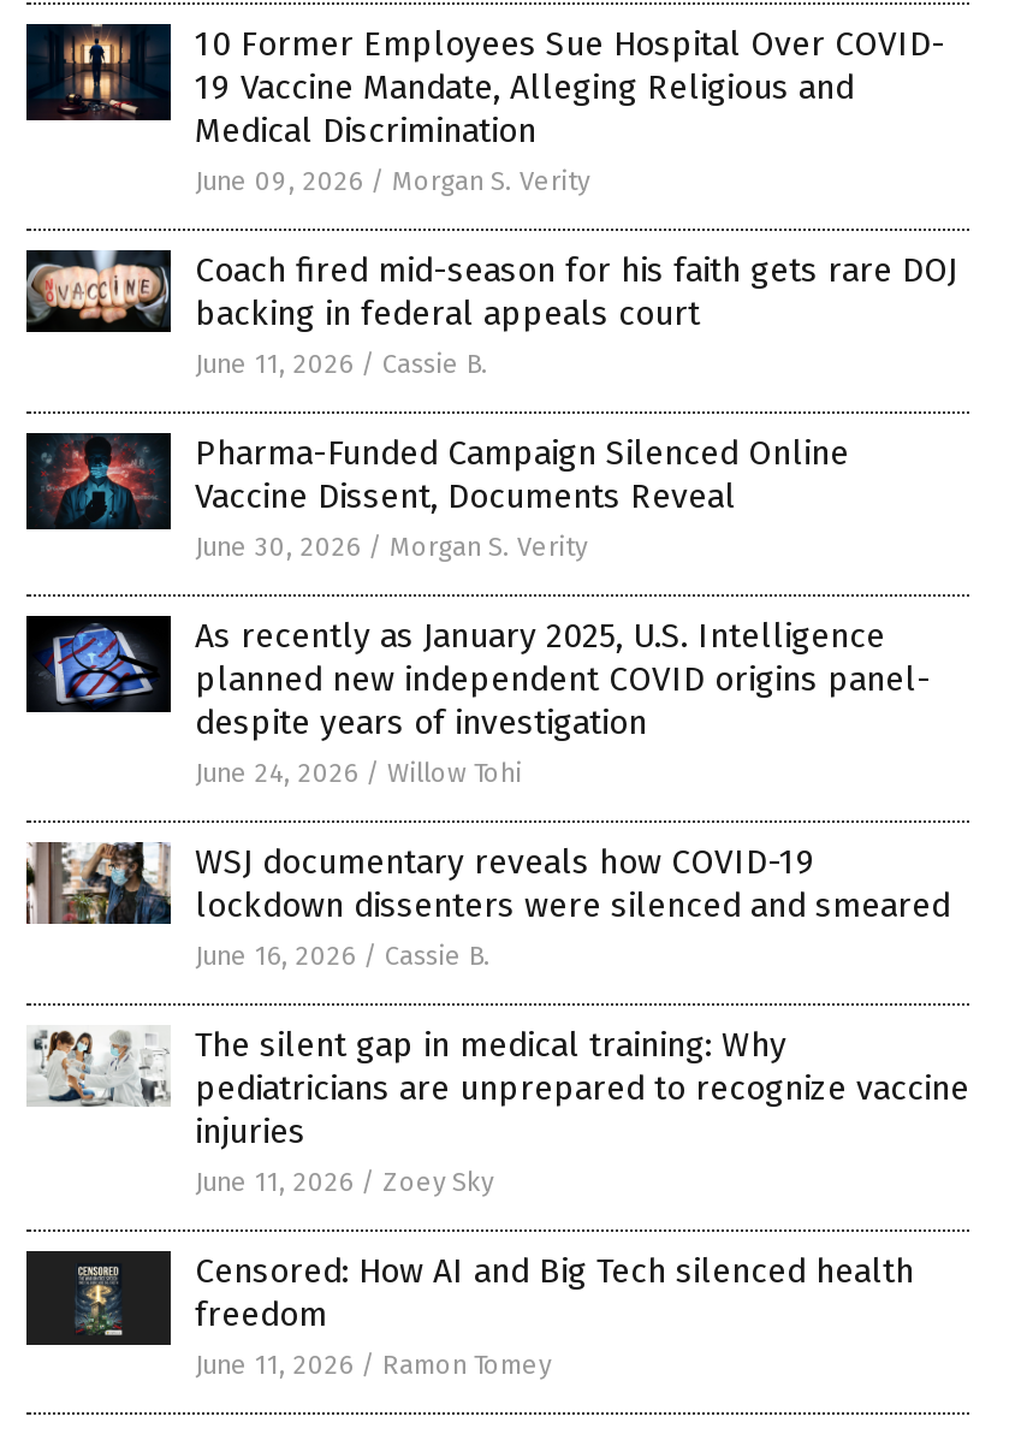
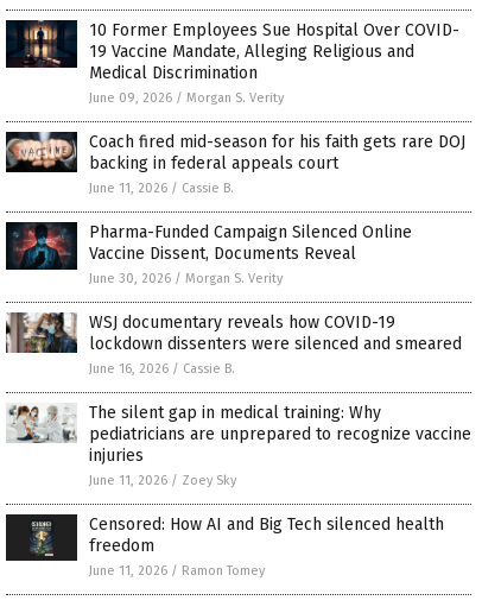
[24,614,931,790] [image] | As recently as January 2025, U.S. Intelligence | planned new independent COVID origins panel- | despite years of investigation | June 24, 2026 / Willow Tohi -> none

